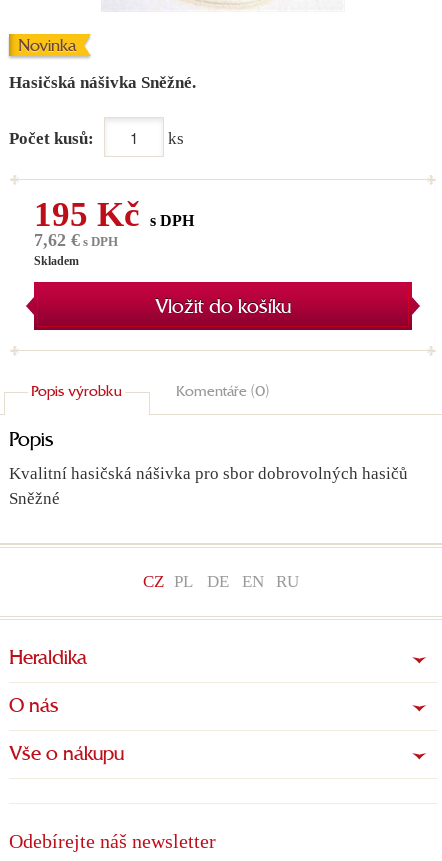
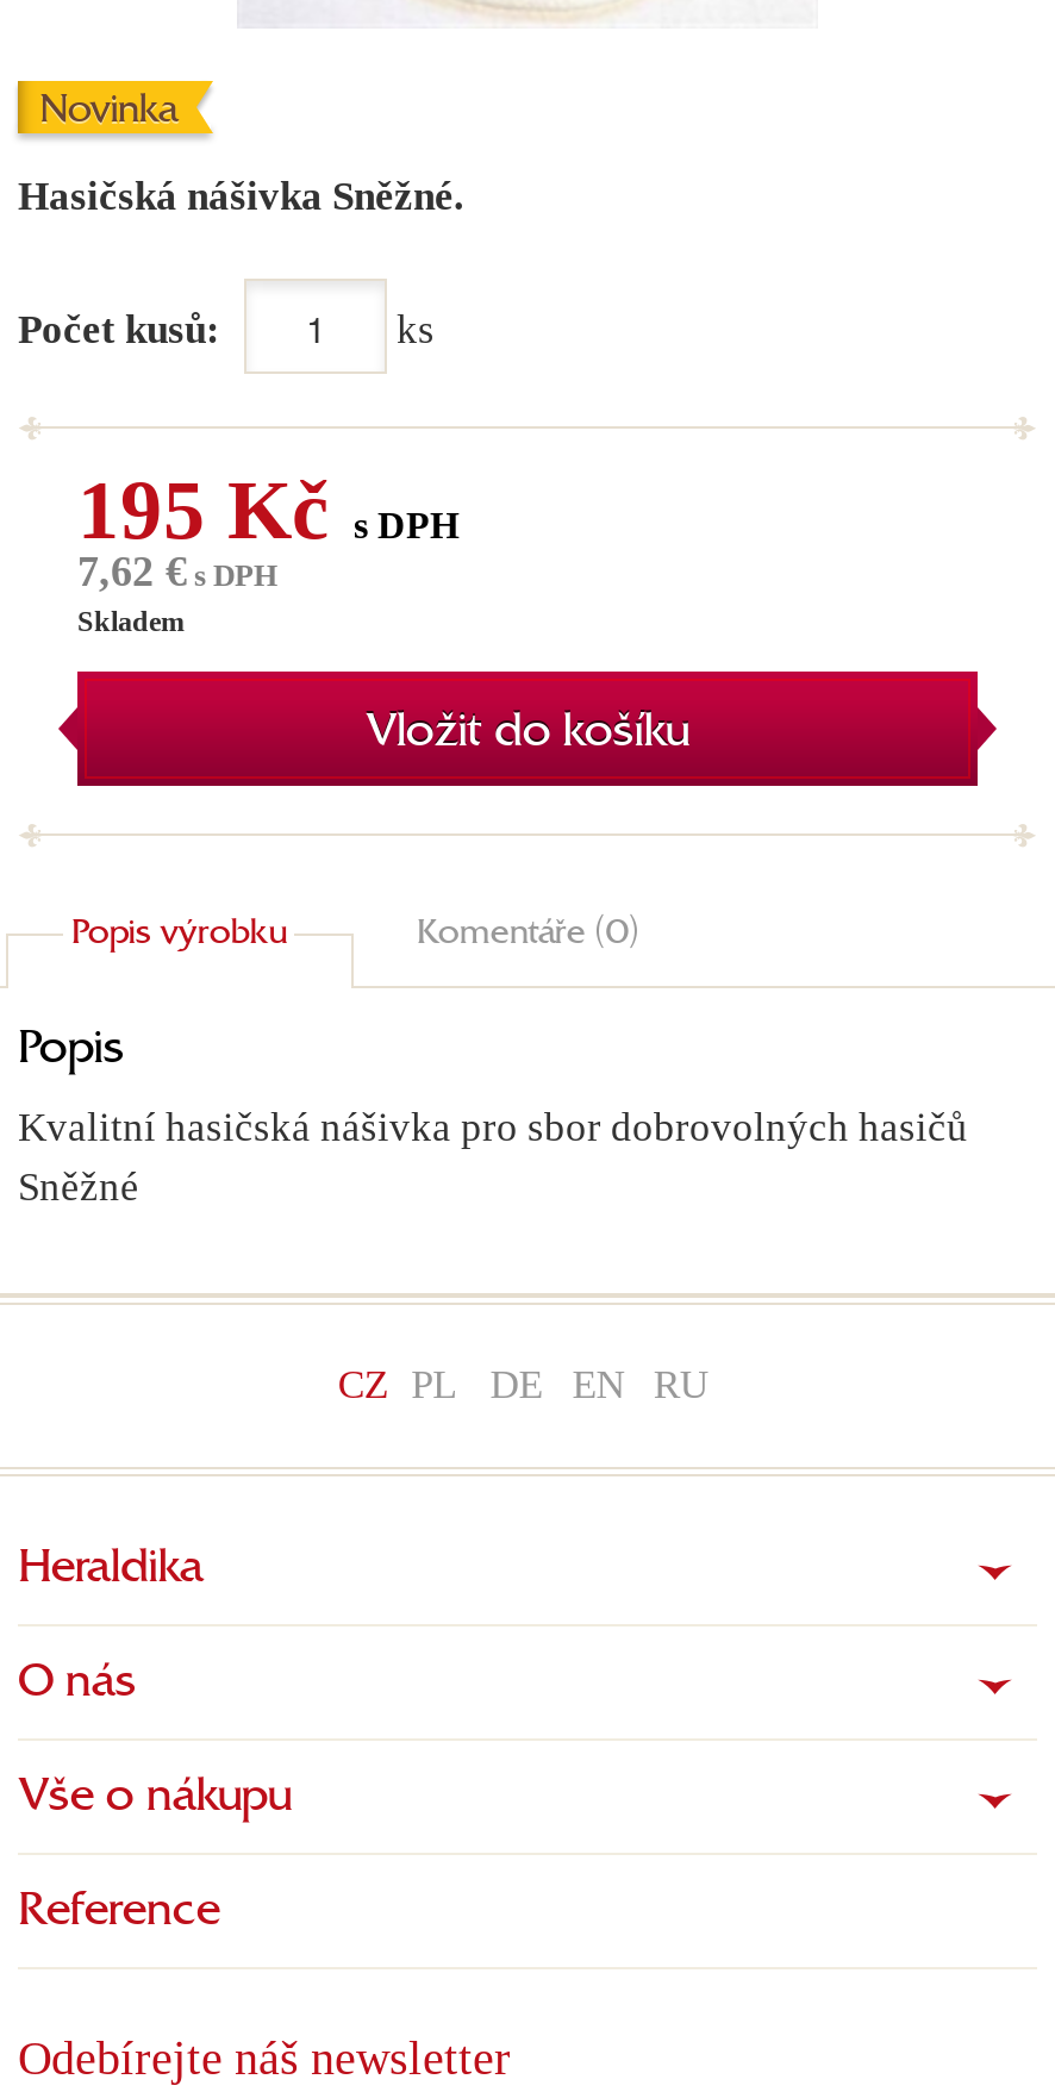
none -> [18,1888,220,1936] Reference

